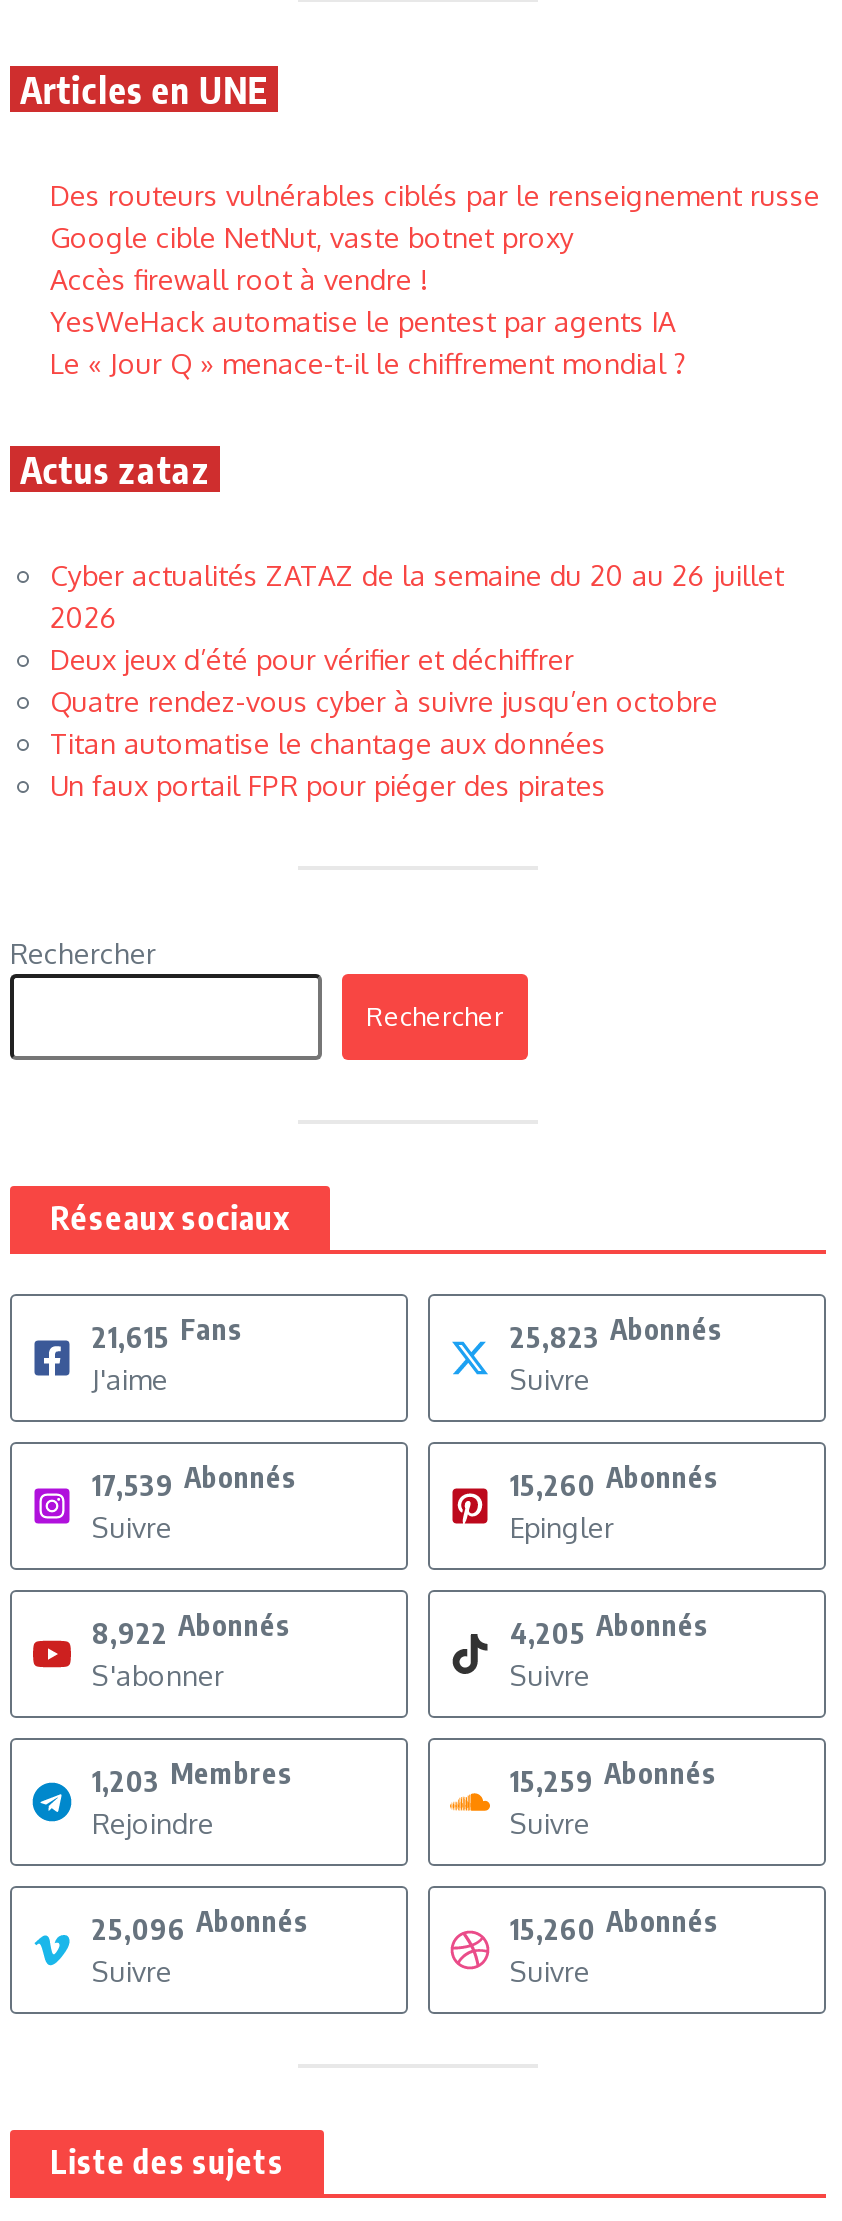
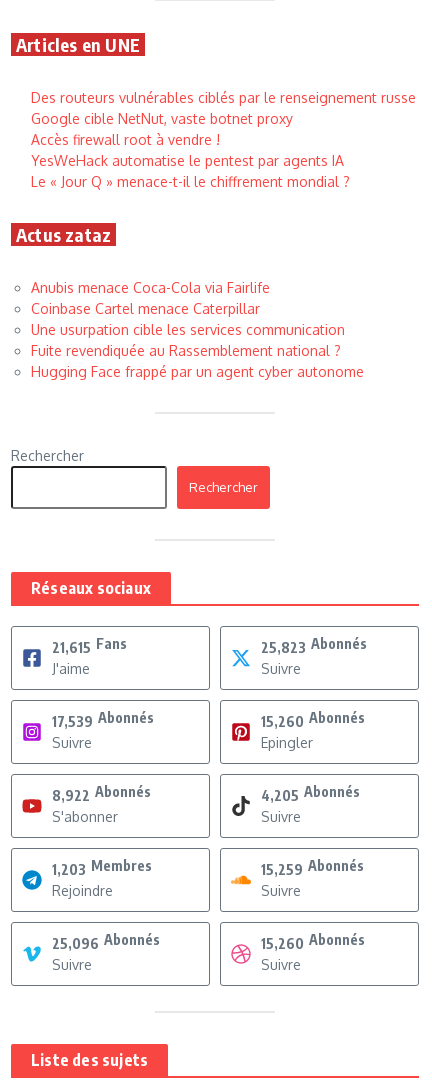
[50,557,784,801] Cyber actualités ZATAZ de la semaine du 20 au 26 juillet | 2026 | Deux jeux d’été pour vérifier et déchiffrer | Quatre rendez-vous cyber à suivre jusqu’en octobre | Titan automatise le chantage aux données | Un faux portail FPR pour piéger des pirates -> [31,279,364,380] Anubis menace Coca-Cola via Fairlife | Coinbase Cartel menace Caterpillar | Une usurpation cible les services communication | Fuite revendiquée au Rassemblement national ? | Hugging Face frappé par un agent cyber autonome

